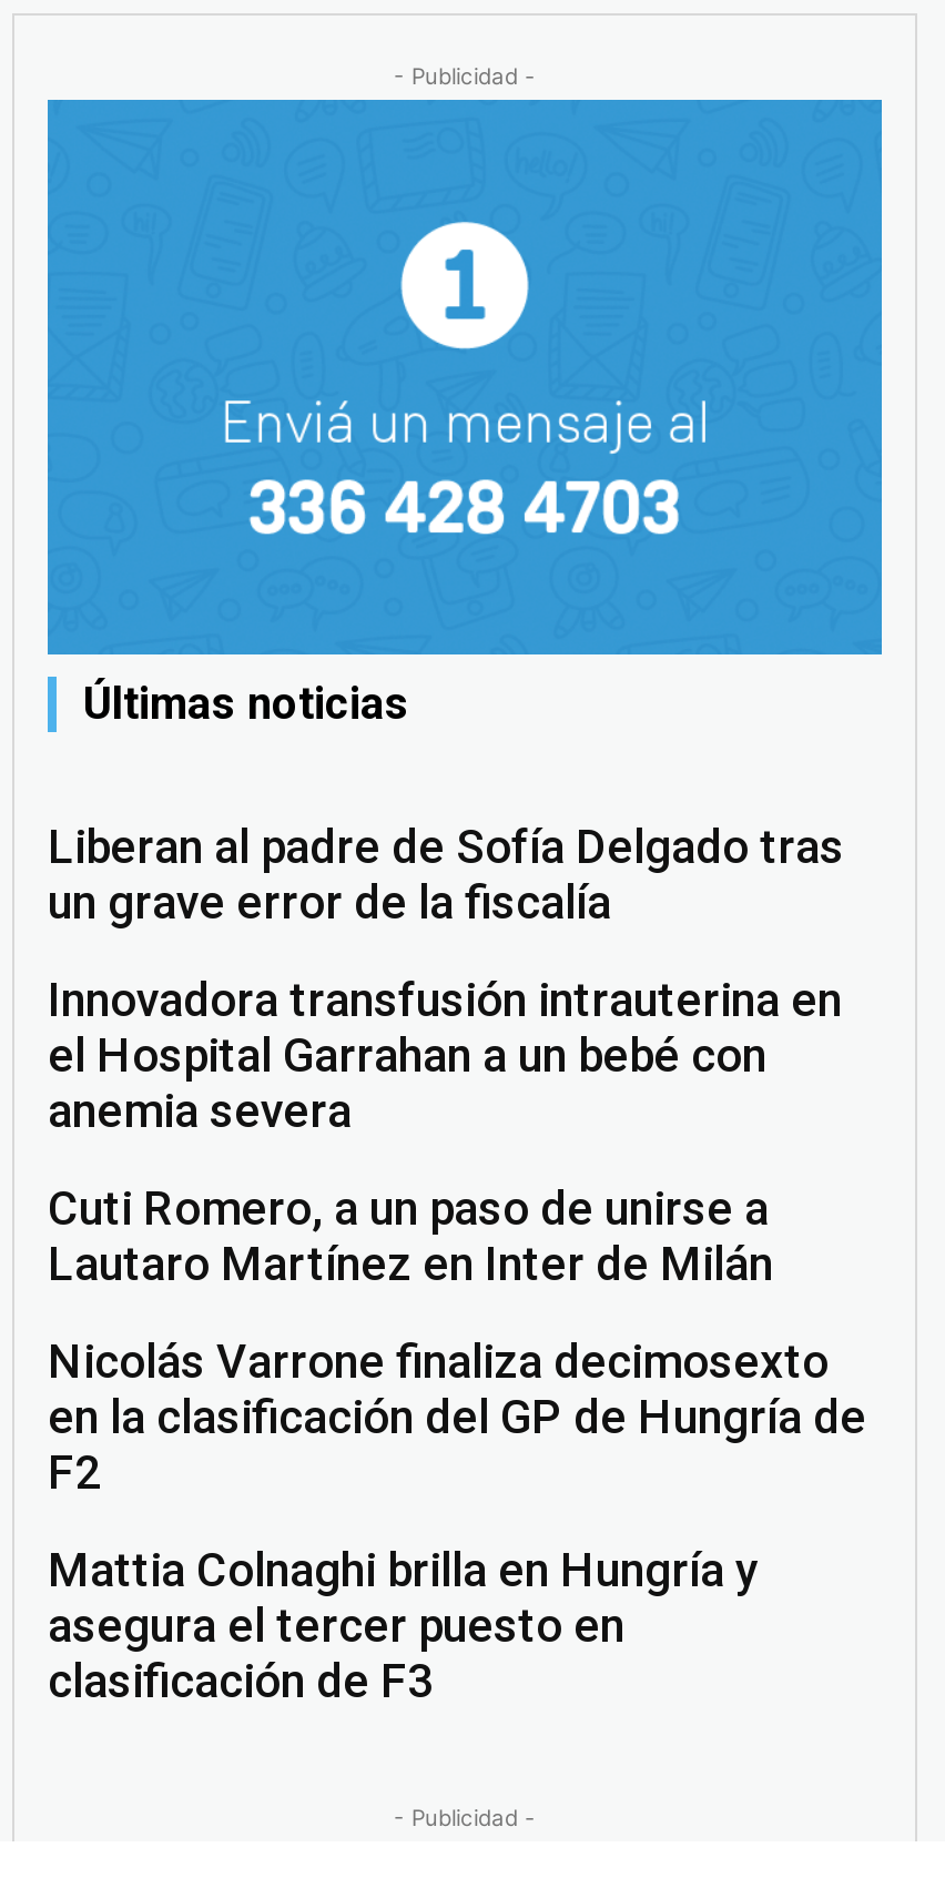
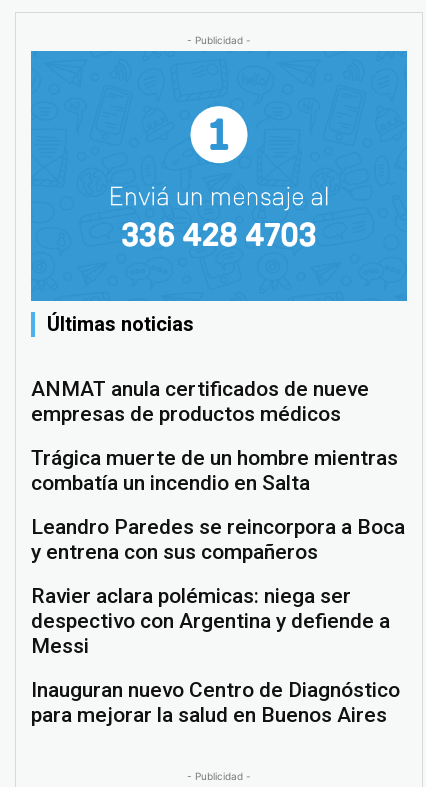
[48,822,844,931] Liberan al padre de Sofía Delgado tras | un grave error de la fiscalía -> [31,377,369,426] ANMAT anula certificados de nueve | empresas de productos médicos
[48,975,842,1139] Innovadora transfusión intrauterina en | el Hospital Garrahan a un bebé con | anemia severa -> [31,446,398,495] Trágica muerte de un hombre mientras | combatía un incendio en Salta
[48,1184,773,1293] Cuti Romero, a un paso de unirse a | Lautaro Martínez en Inter de Milán -> [31,515,405,564] Leandro Paredes se reincorpora a Boca | y entrena con sus compañeros
[48,1337,866,1501] Nicolás Varrone finaliza decimosexto | en la clasificación del GP de Hungría de | F2 -> [31,584,390,658] Ravier aclara polémicas: niega ser | despectivo con Argentina y defiende a | Messi
[48,1545,758,1710] Mattia Colnaghi brilla en Hungría y | asegura el tercer puesto en | clasificación de F3 -> [31,678,400,727] Inauguran nuevo Centro de Diagnóstico | para mejorar la salud en Buenos Aires

